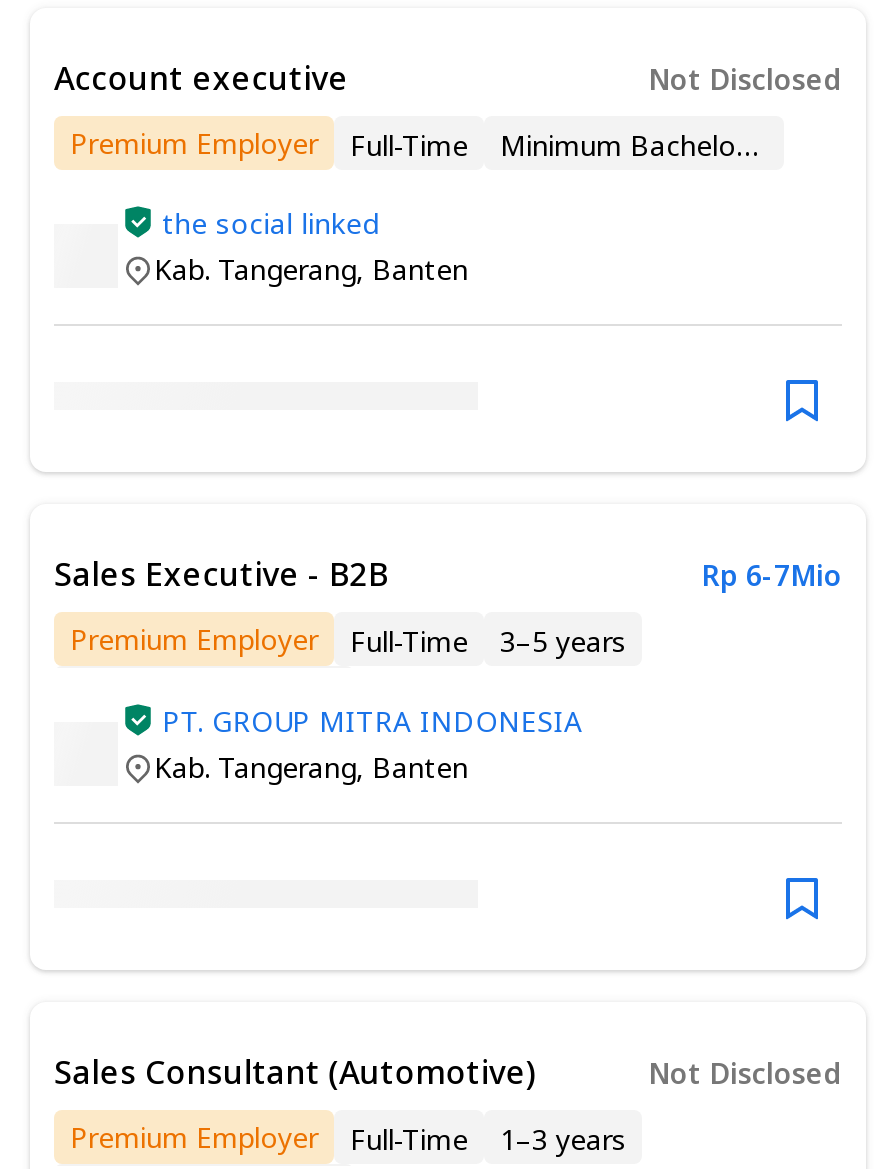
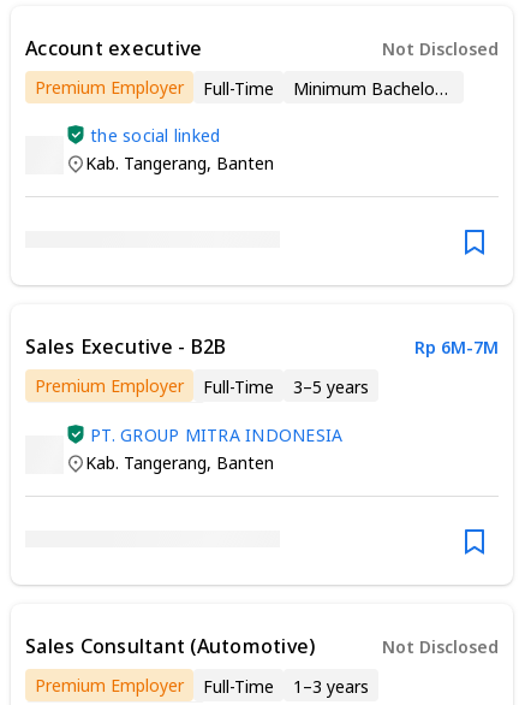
[702,555,842,593] Rp 6-7Mio -> [414,335,499,358] Rp 6M-7M

